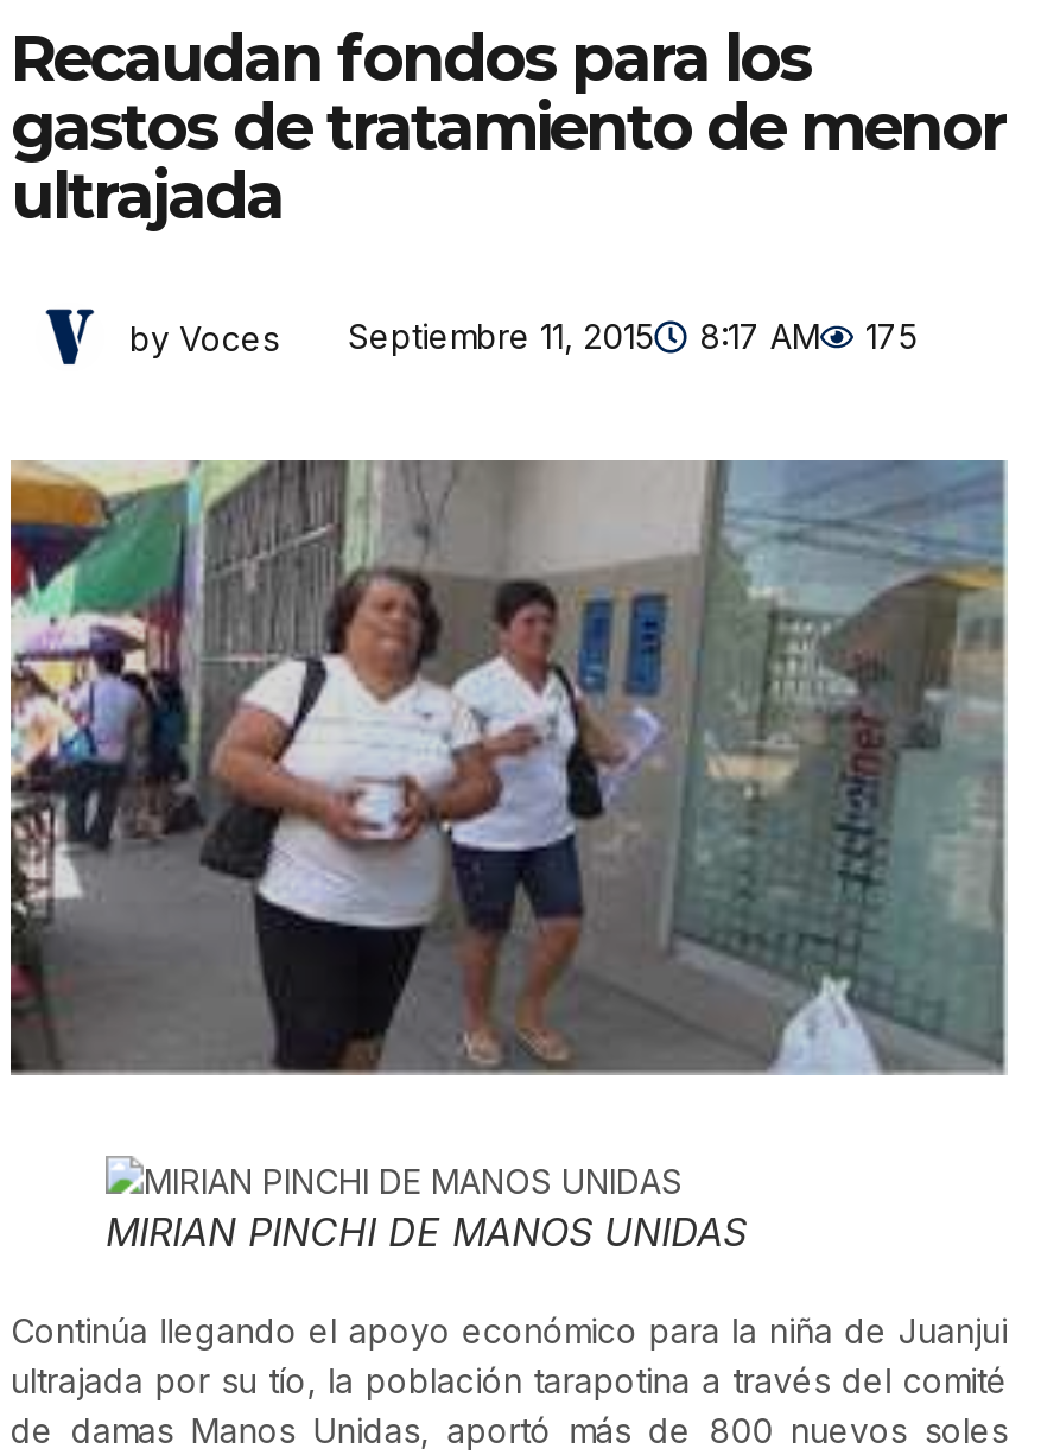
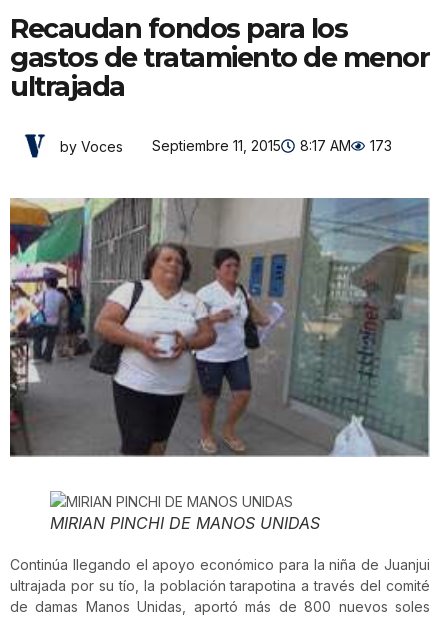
[129,316,918,357] by Voces Septiembre 11, 2015 8:17 AM 175 -> [60,137,392,154] by Voces Septiembre 11, 2015 8:17 AM 173

